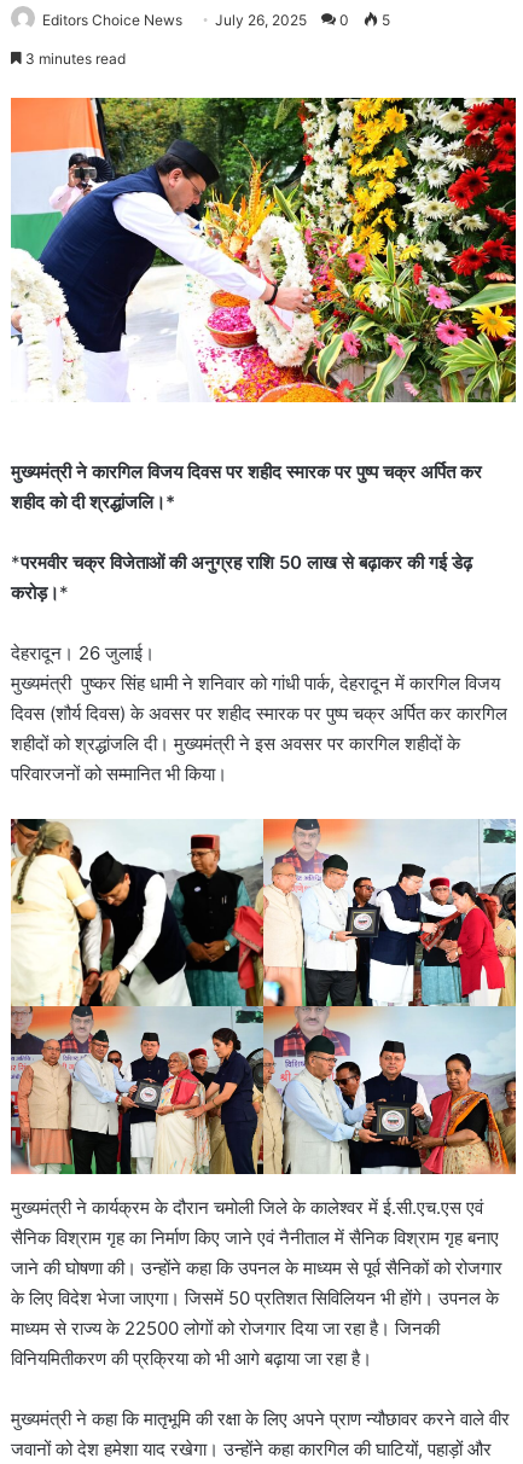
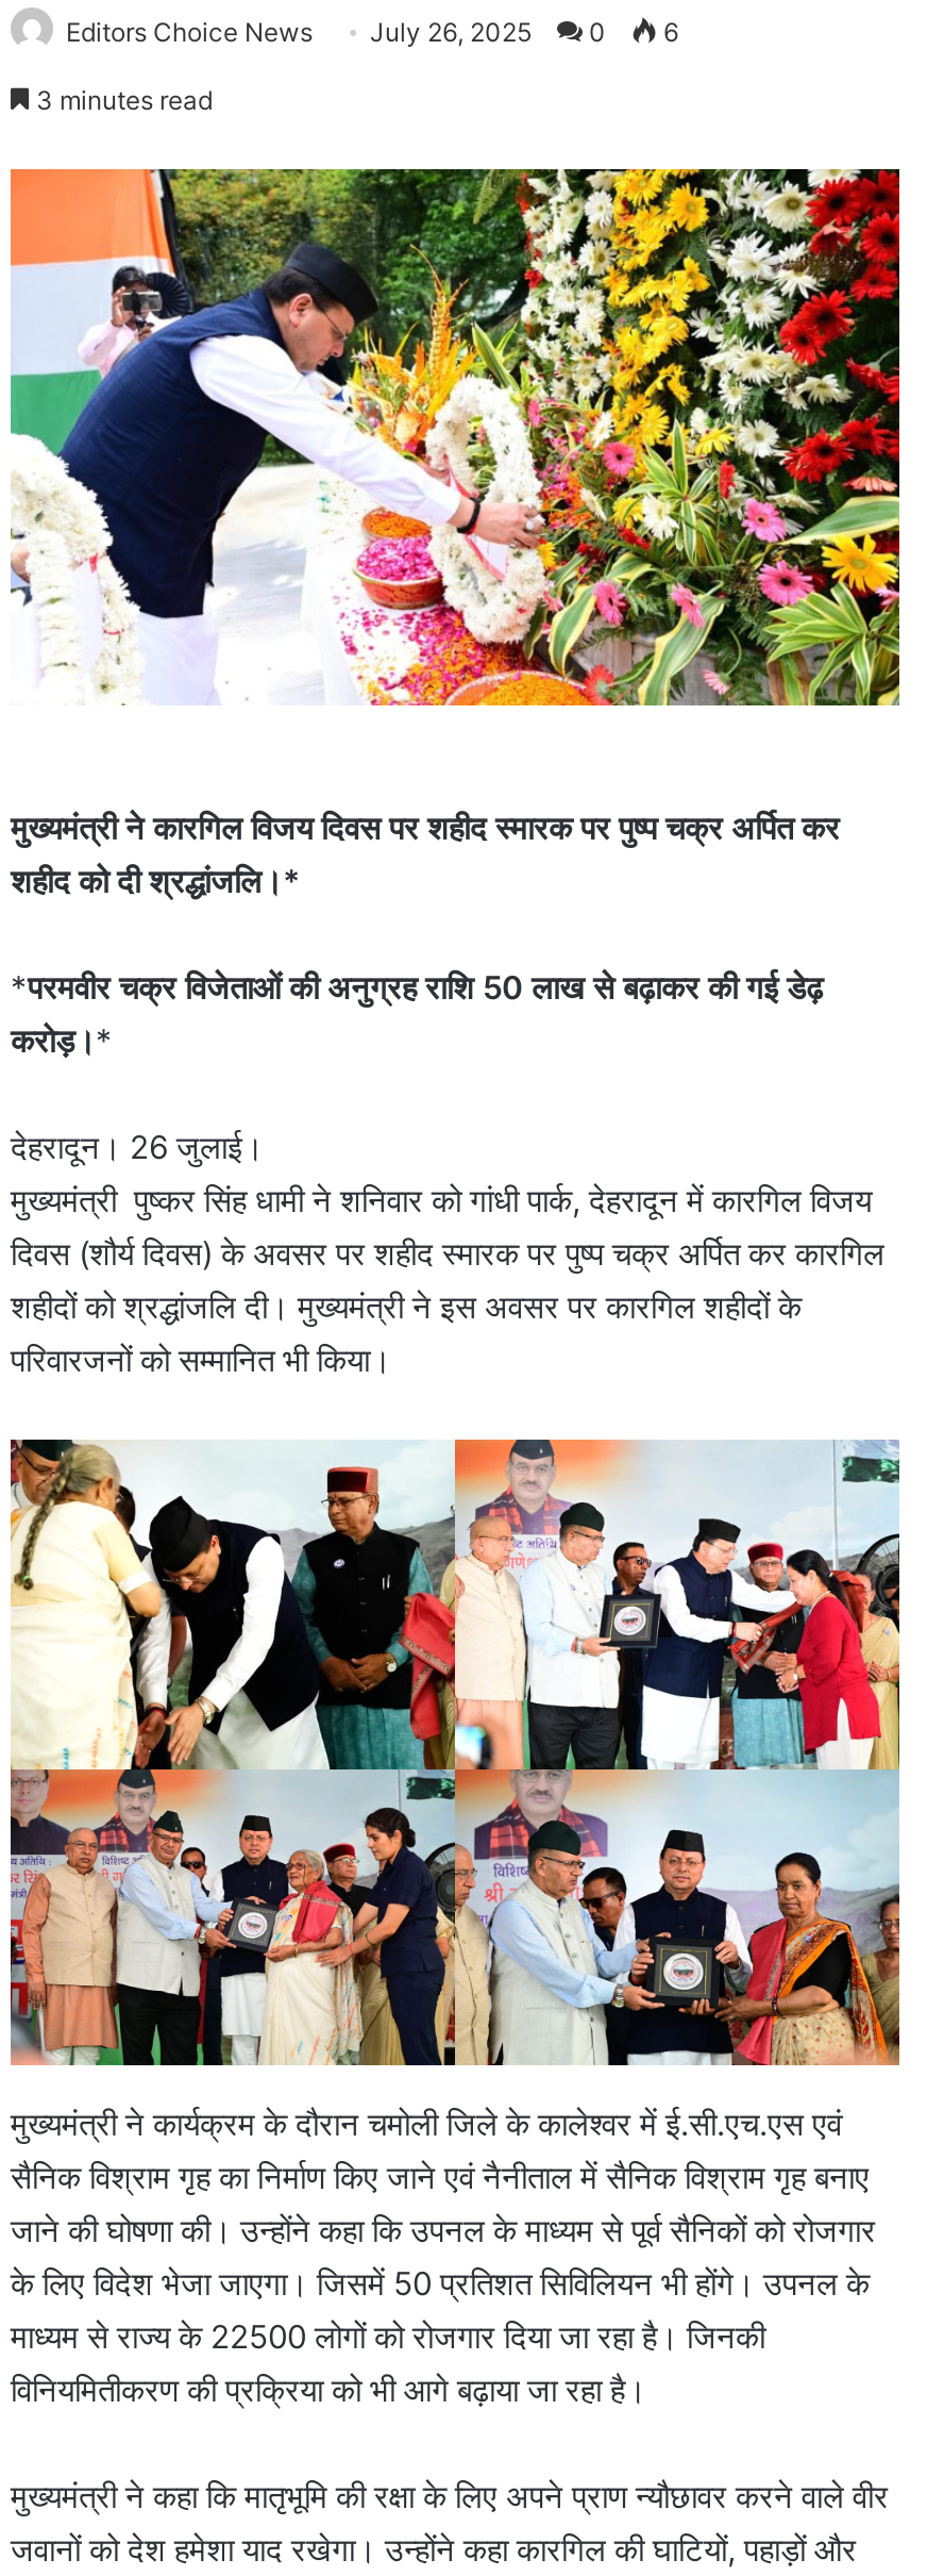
[42,11,390,29] Editors Choice News July 26, 2025 0 5 -> [66,16,678,48] Editors Choice News July 26, 2025 0 6

